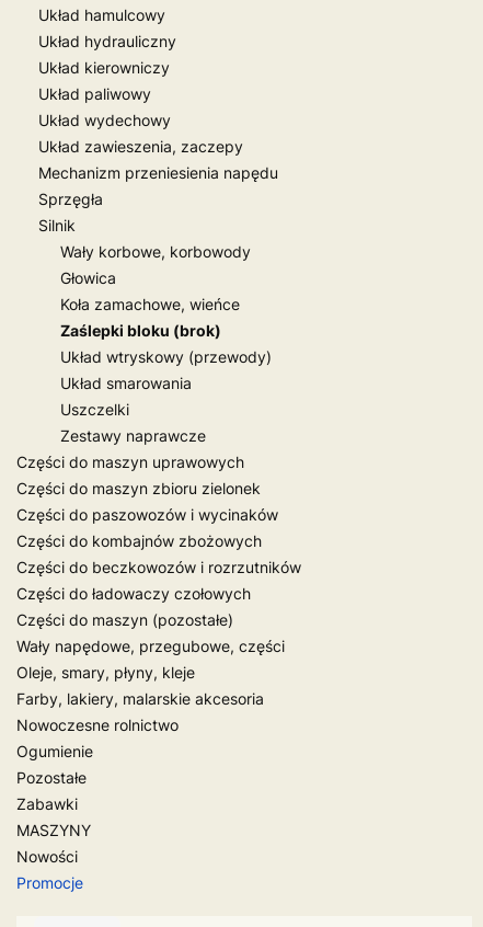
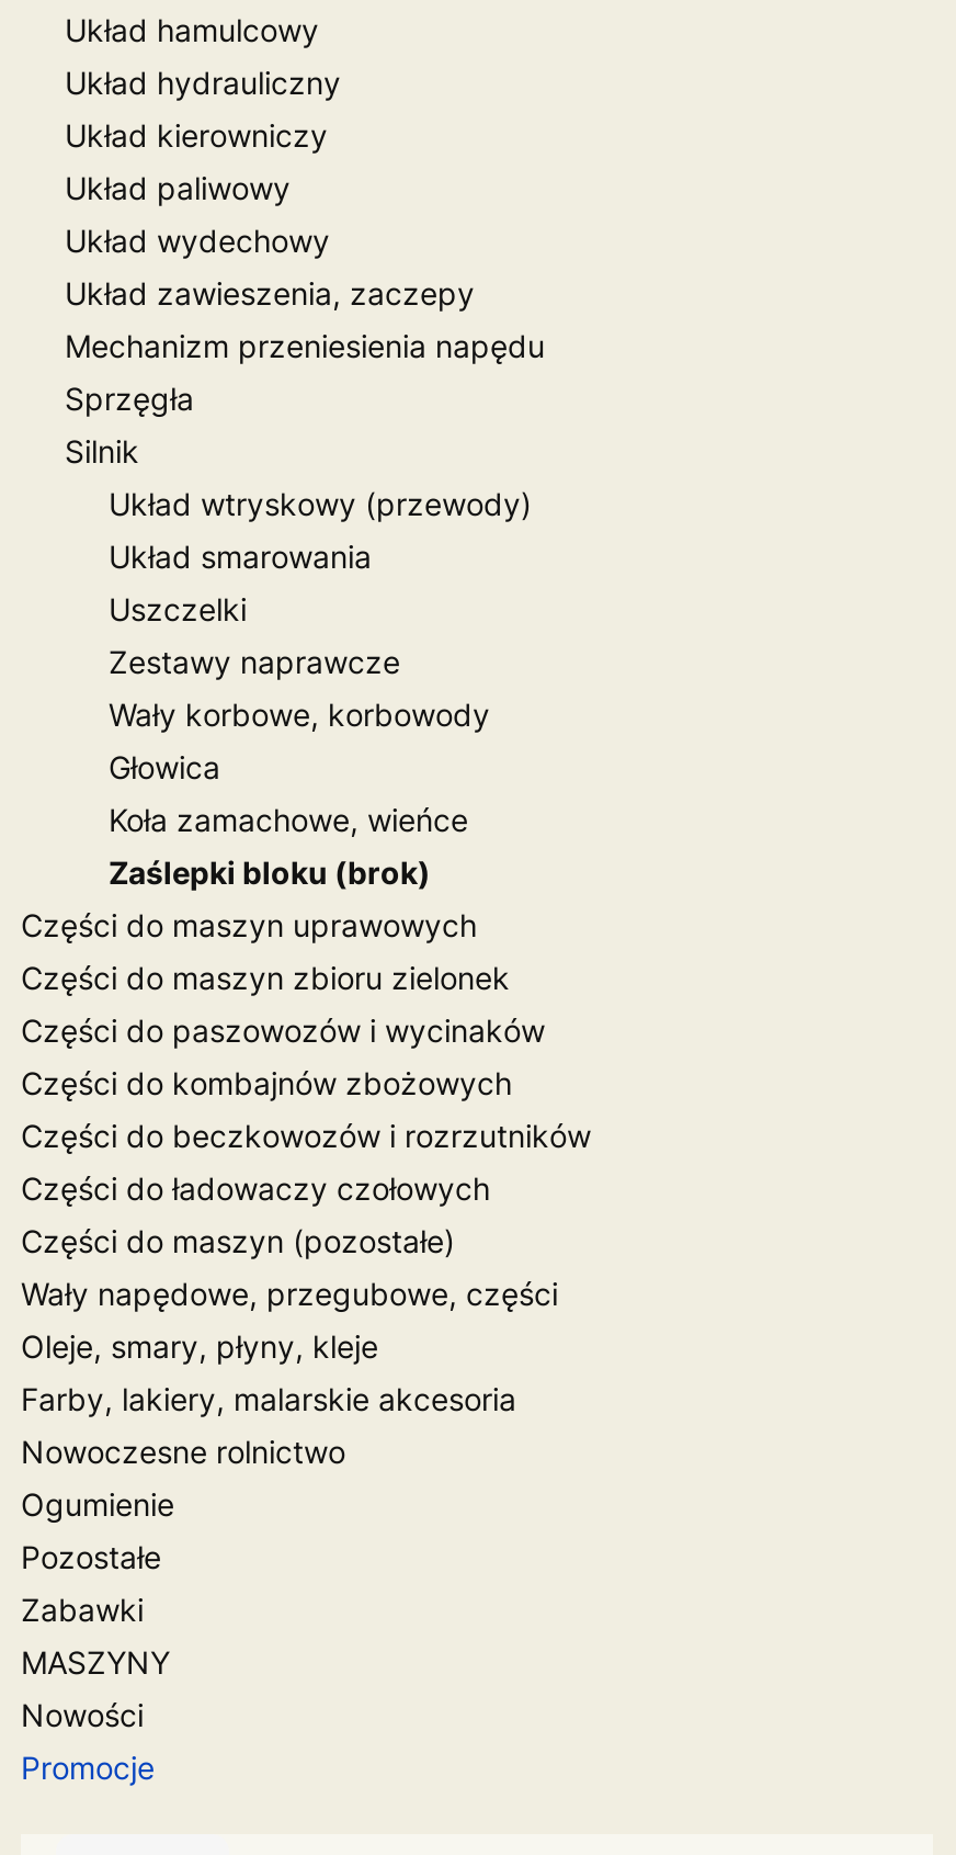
moved [60,242,251,340] -> [109,696,490,891]: Wały korbowe, korbowody | Głowica | Koła zamachowe, wieńce | Zaślepki bloku (brok)
moved [60,348,272,445] -> [109,486,532,681]: Układ wtryskowy (przewody) | Układ smarowania | Uszczelki | Zestawy naprawcze

